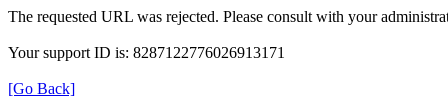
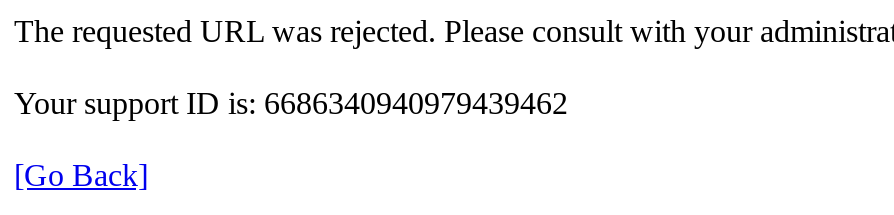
[8,44,285,61] Your support ID is: 8287122776026913171 -> [14,86,568,120] Your support ID is: 6686340940979439462

